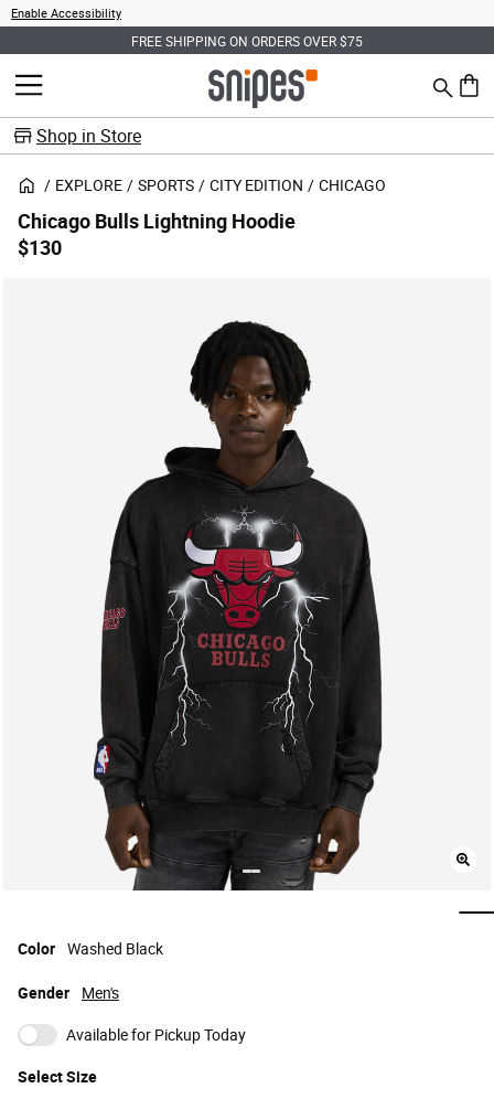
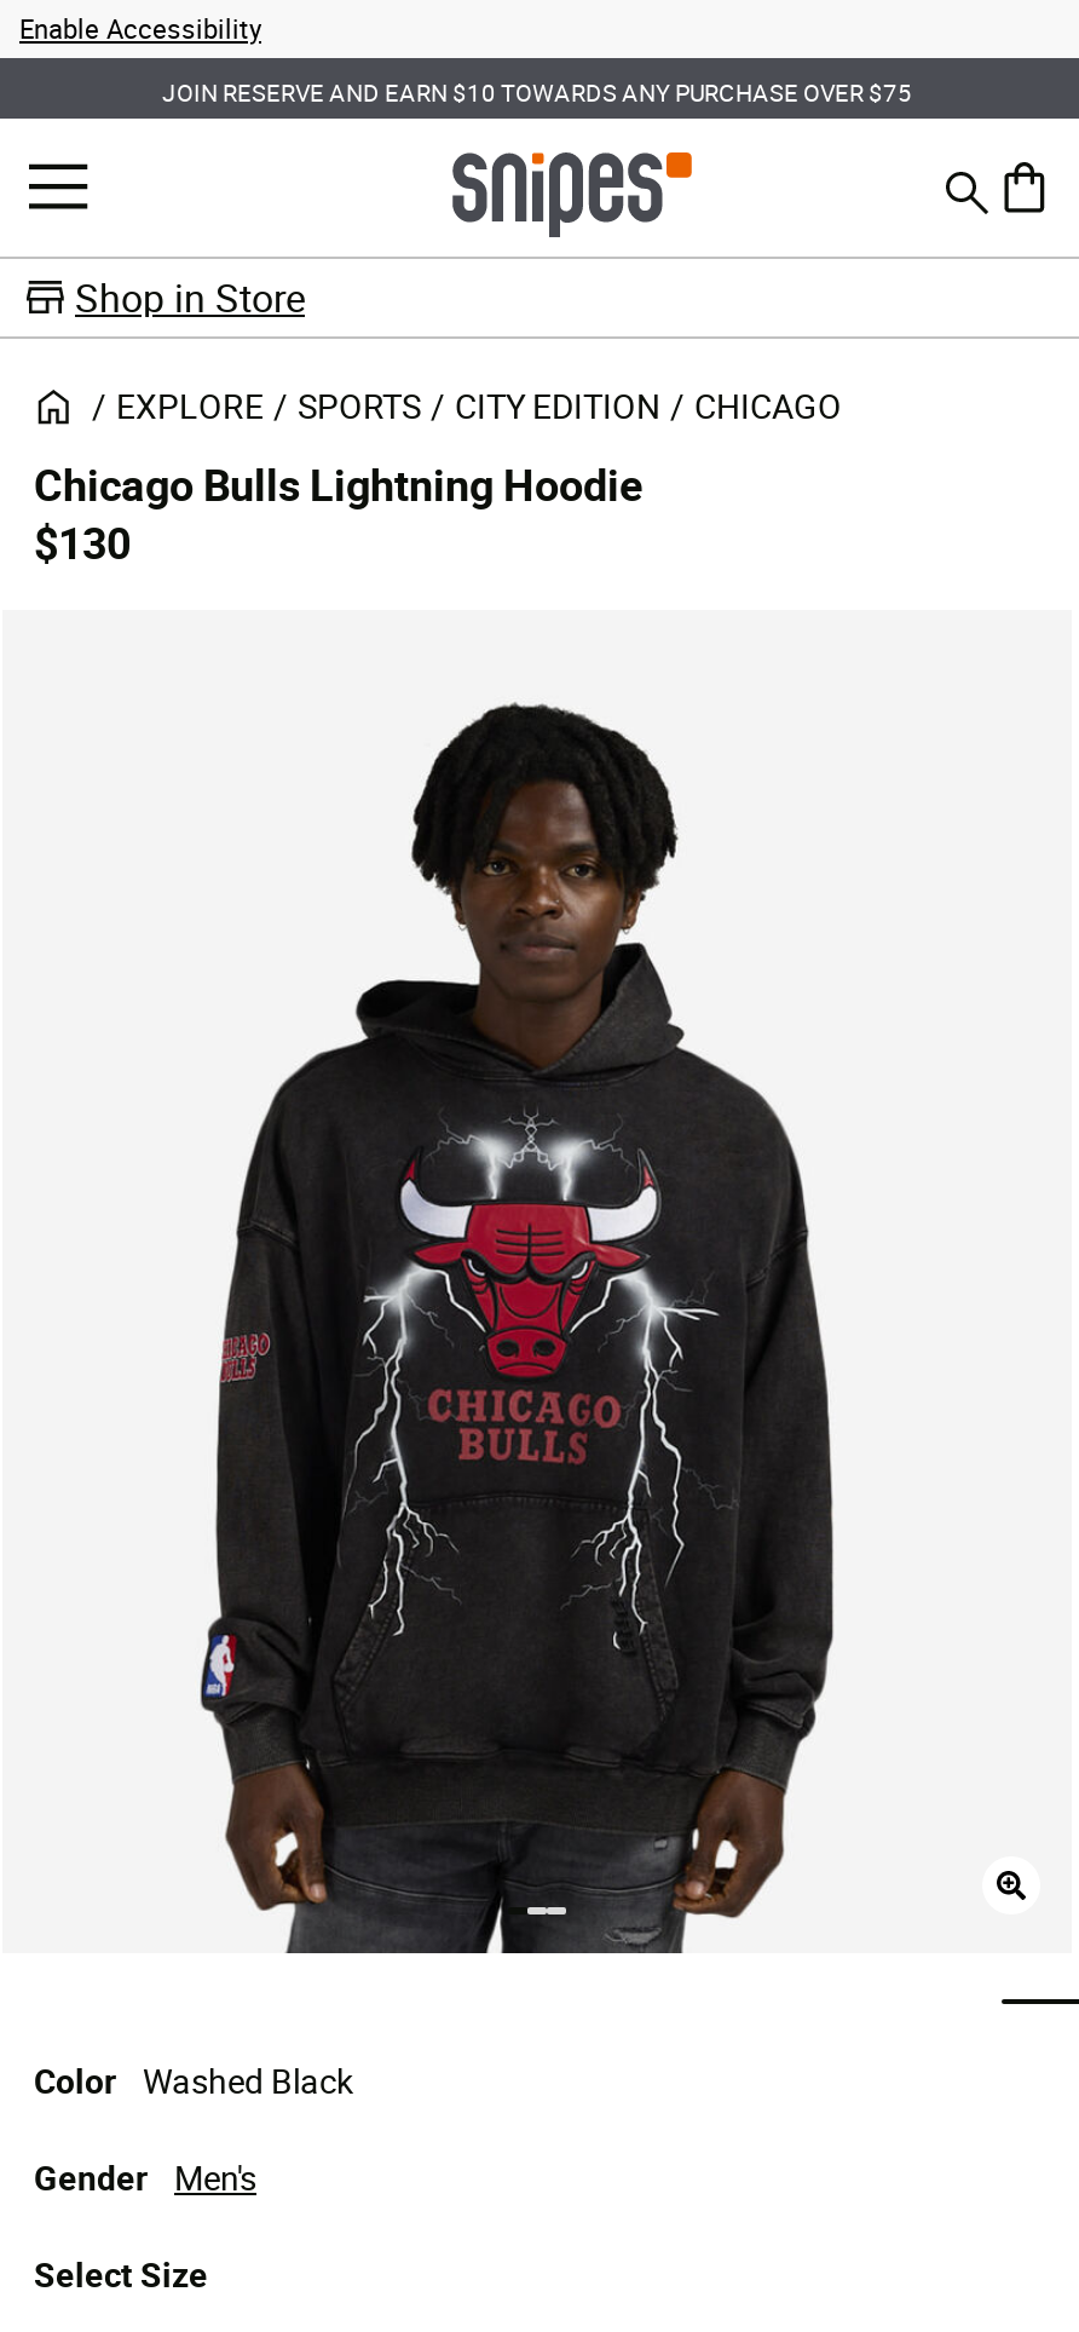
[131,31,363,49] FREE SHIPPING ON ORDERS OVER $75 -> [162,74,912,108] JOIN RESERVE AND EARN $10 TOWARDS ANY PURCHASE OVER $75
[66,1024,246,1045] Available for Pickup Today -> none

